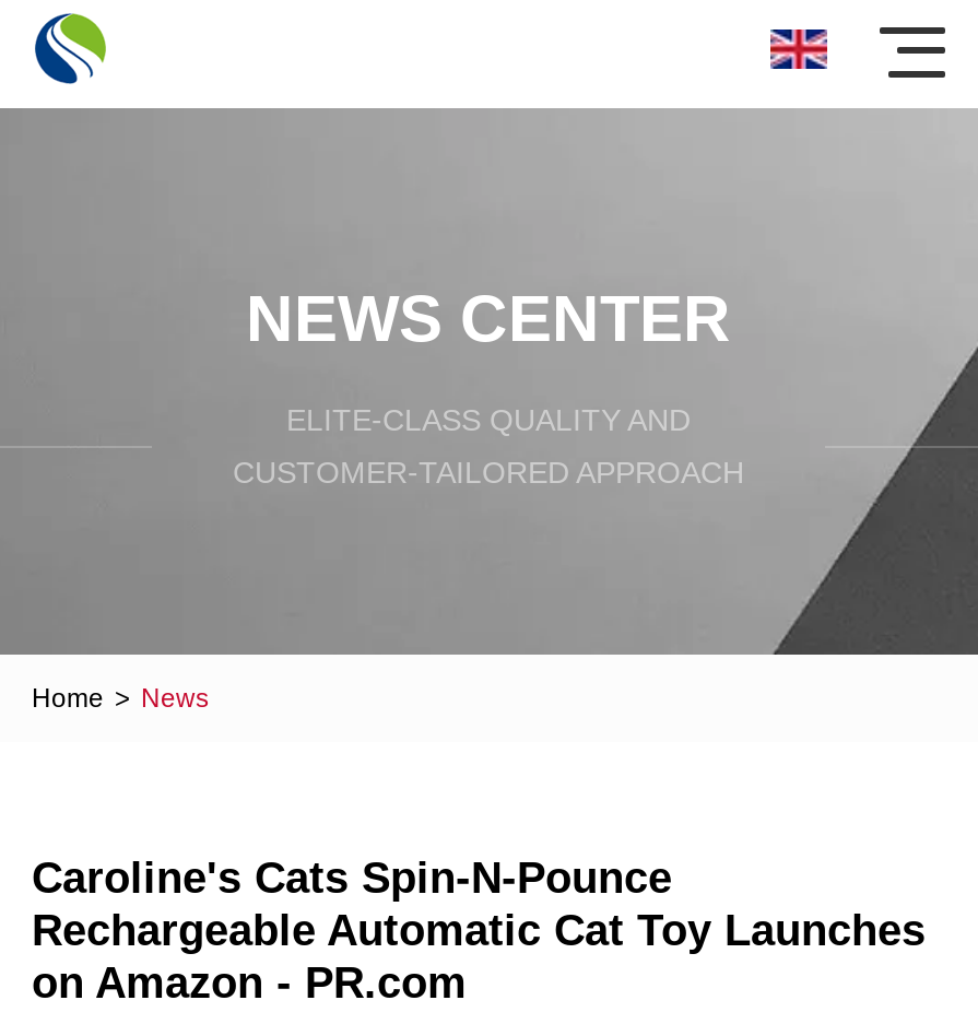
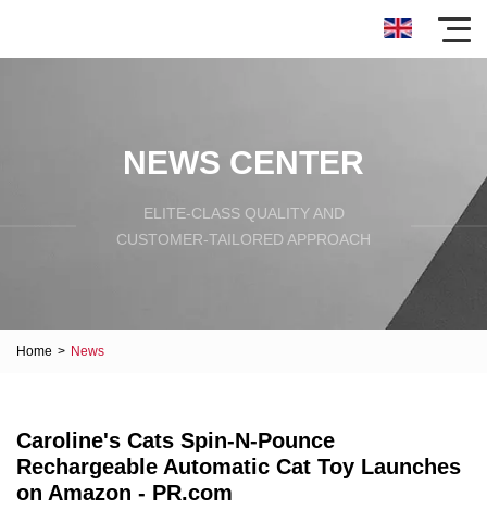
[32,12,108,86] [image] -> none

